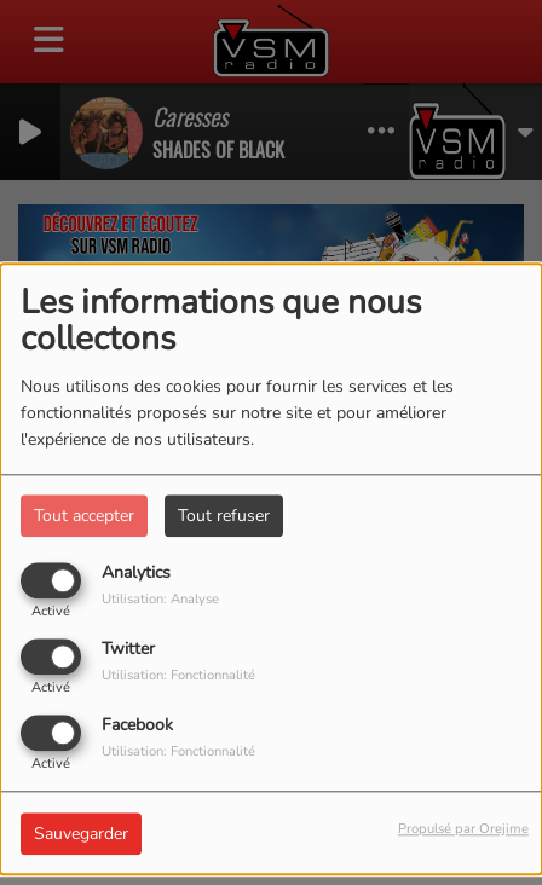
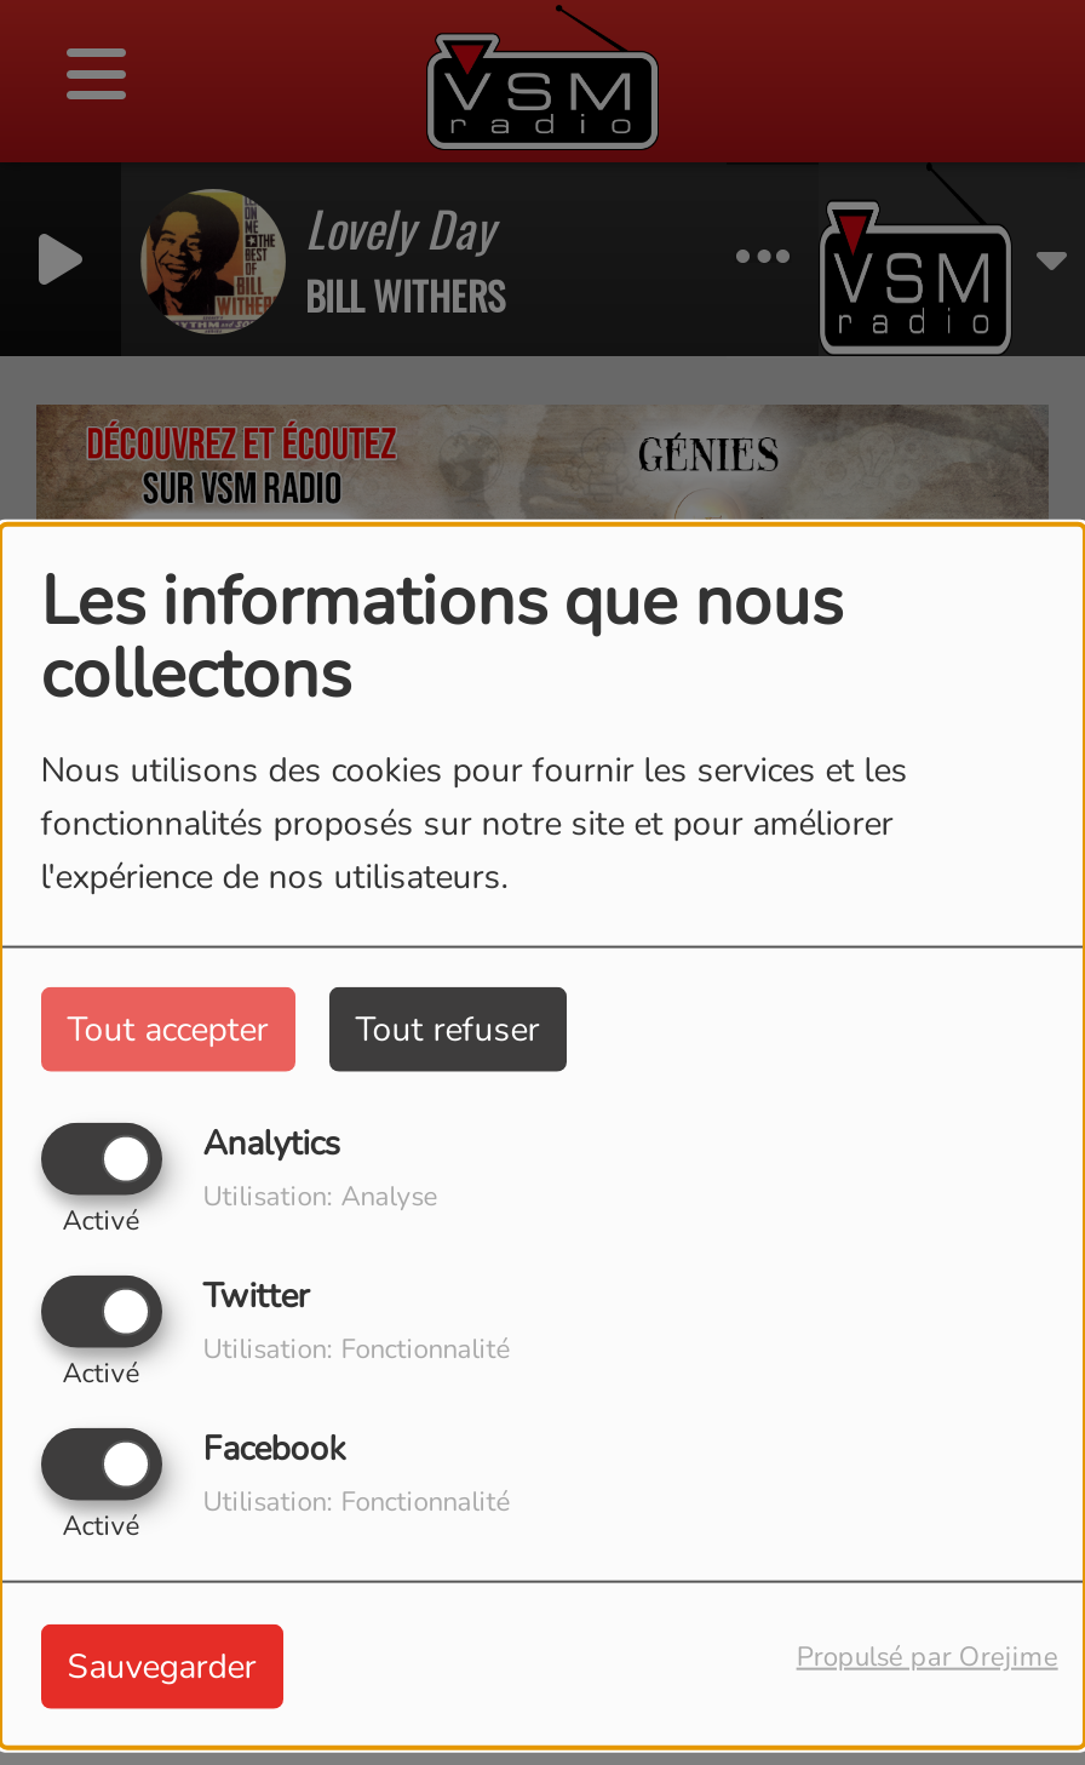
[71,98,284,167] [image] | Caresses | SHADES OF BLACK -> [140,191,506,332] [image] | Lovely Day | BILL WITHERS
[18,204,524,262] [image] -> [36,405,1046,521] [image]

